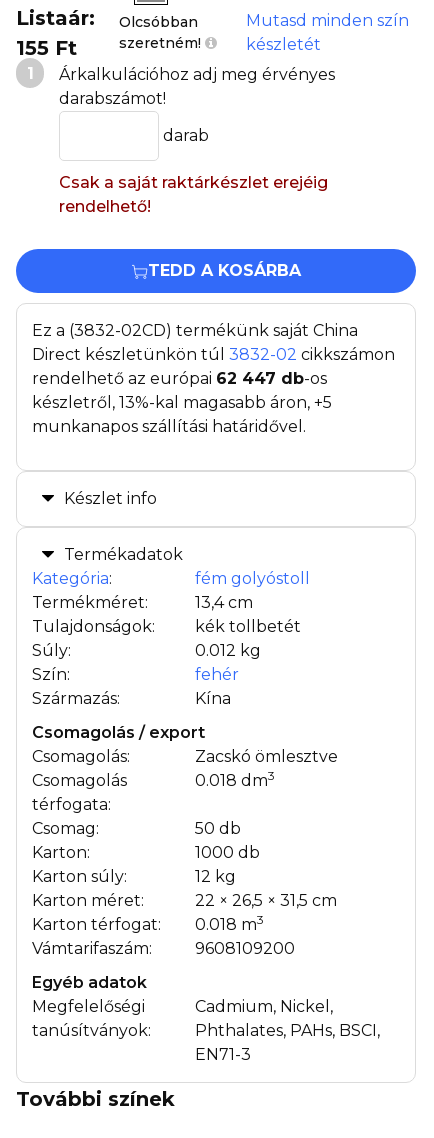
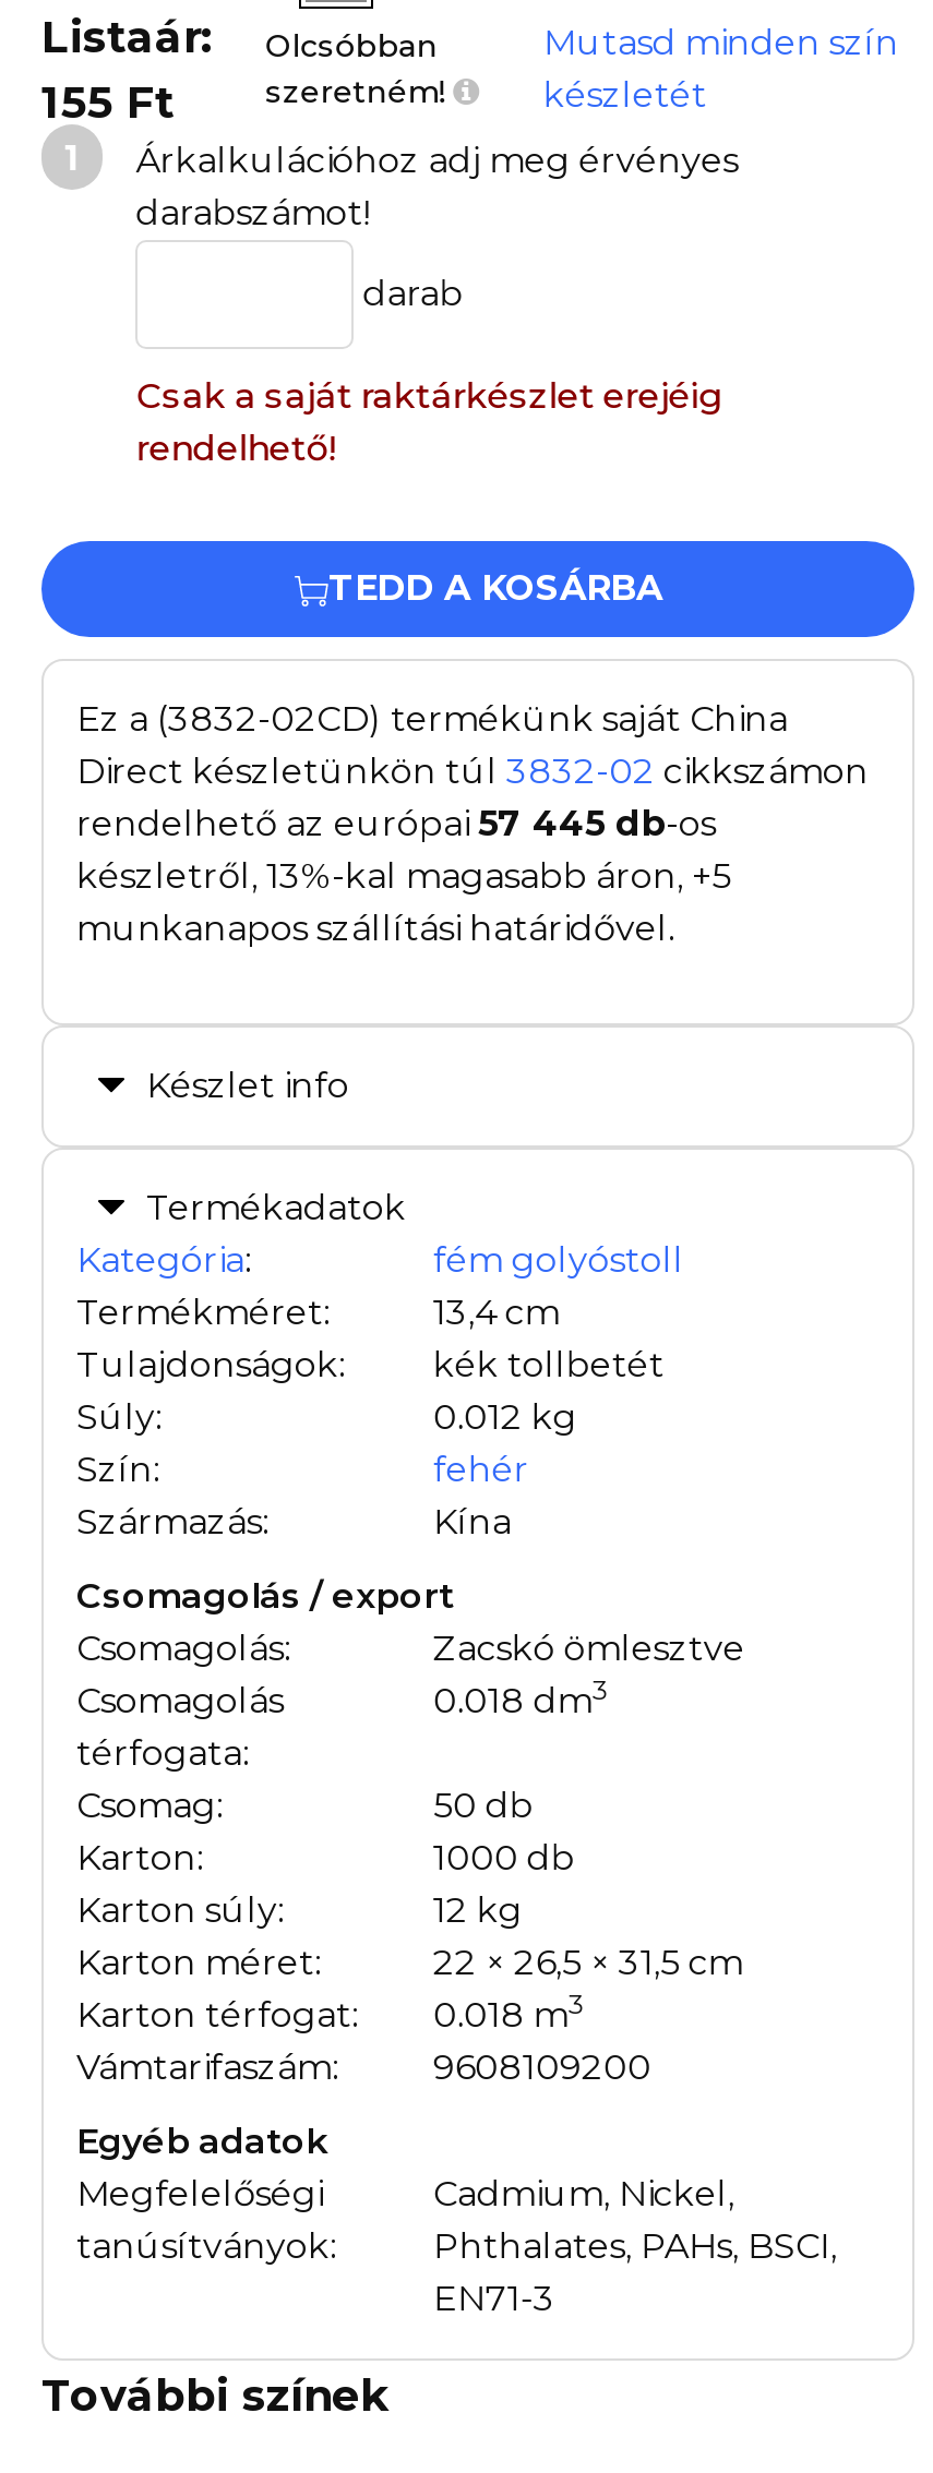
[32,369,327,388] rendelhető az európai 62 447 db-os -> [76,803,716,845] rendelhető az európai 57 445 db-os

